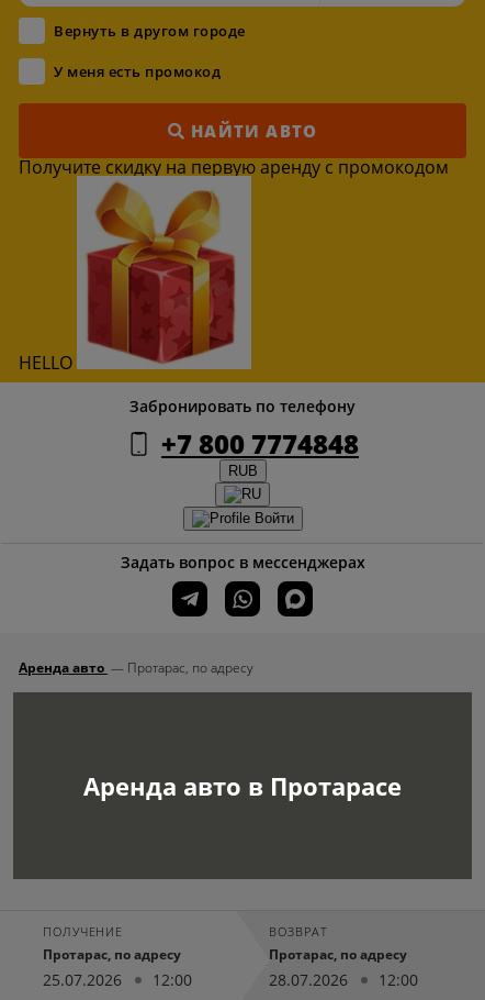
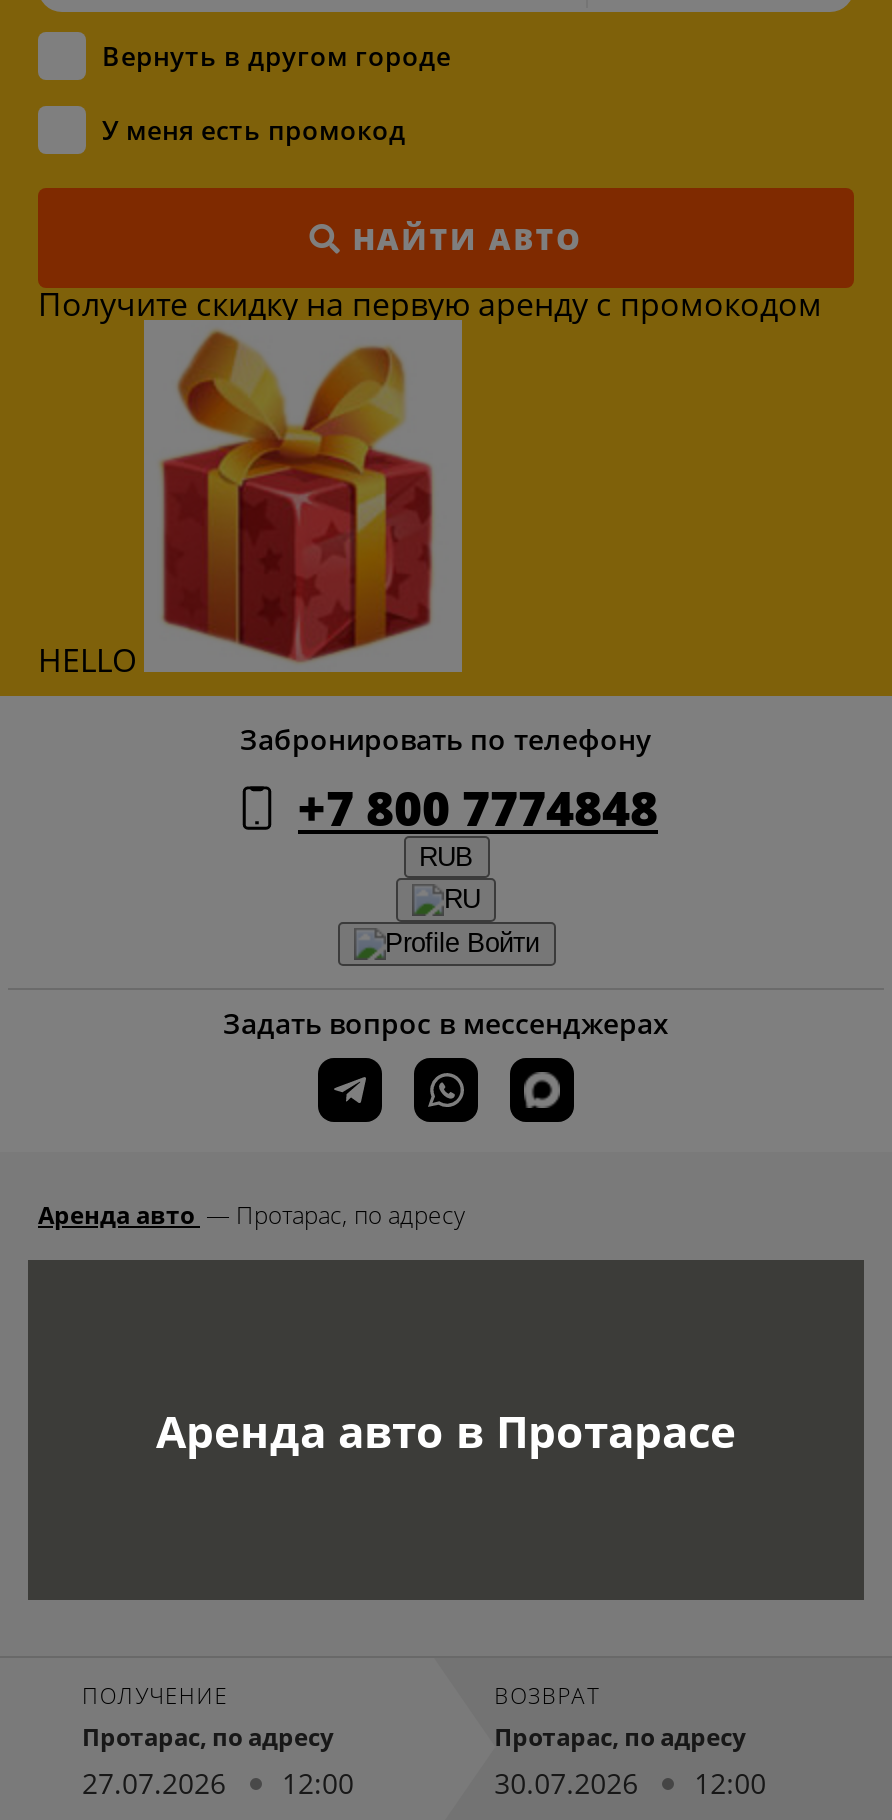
[43,970,192,991] 25.07.2026 12:00 -> [82,1765,354,1803] 27.07.2026 12:00
[269,970,418,991] 28.07.2026 12:00 -> [494,1765,766,1803] 30.07.2026 12:00

